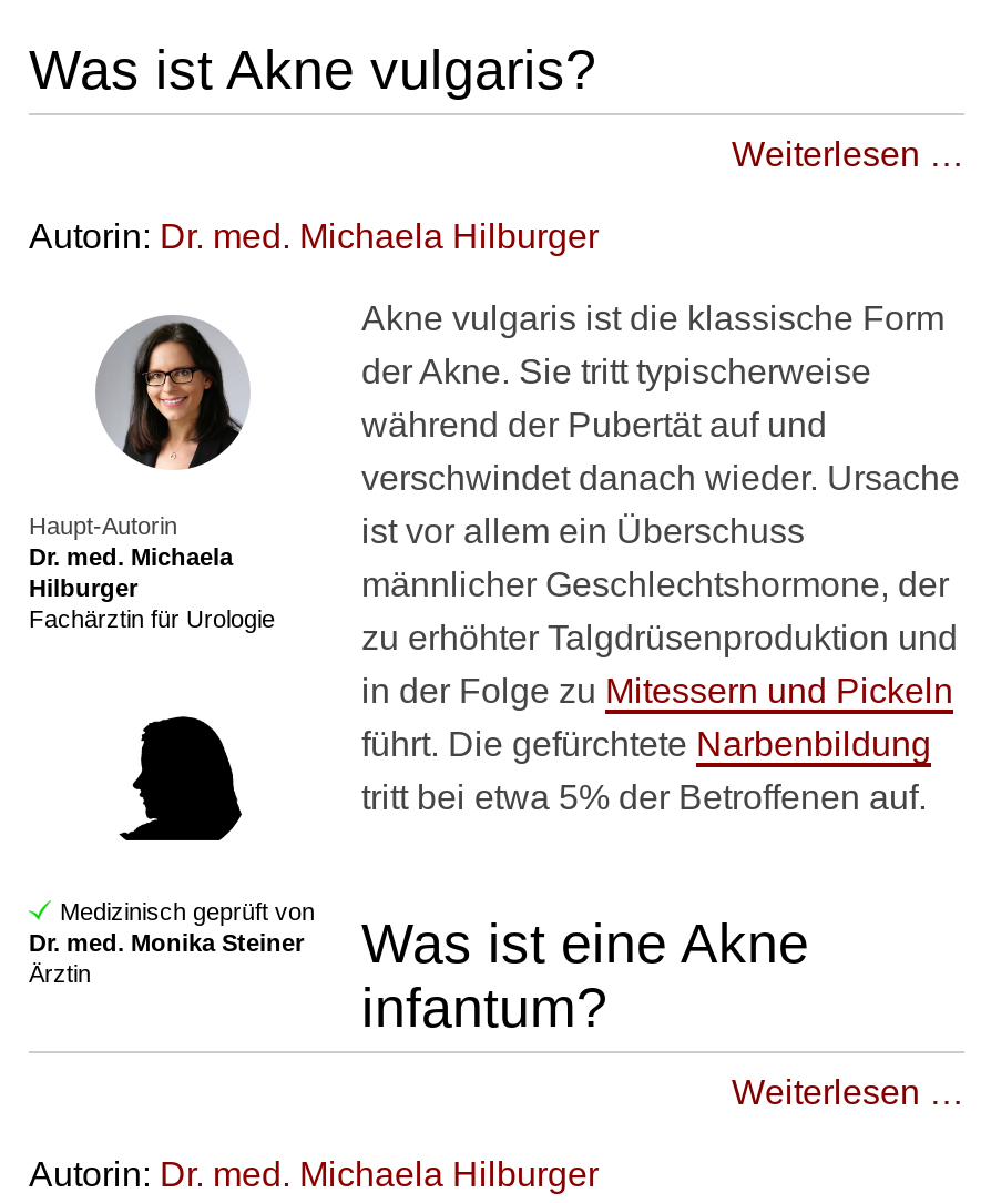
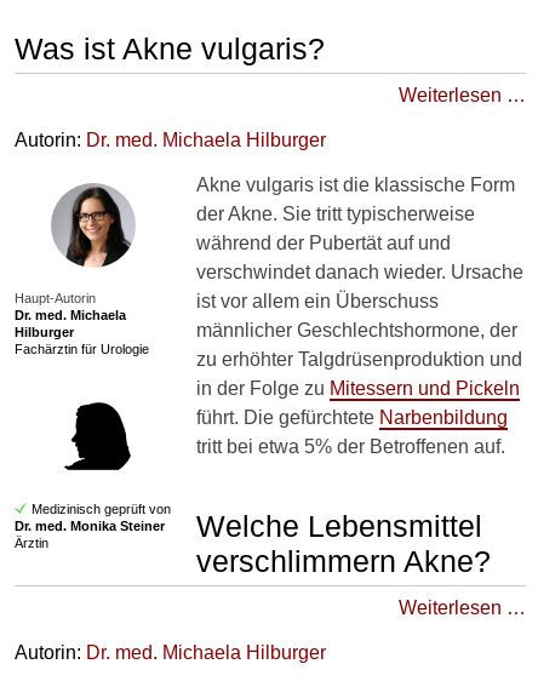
[361,911,809,1038] Was ist eine Akne | infantum? -> [196,509,491,578] Welche Lebensmittel | verschlimmern Akne?

